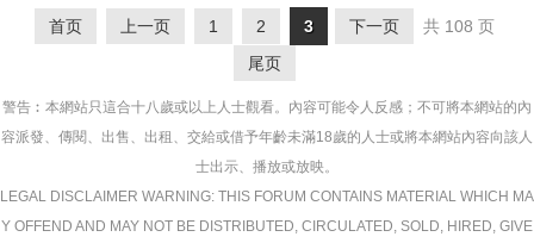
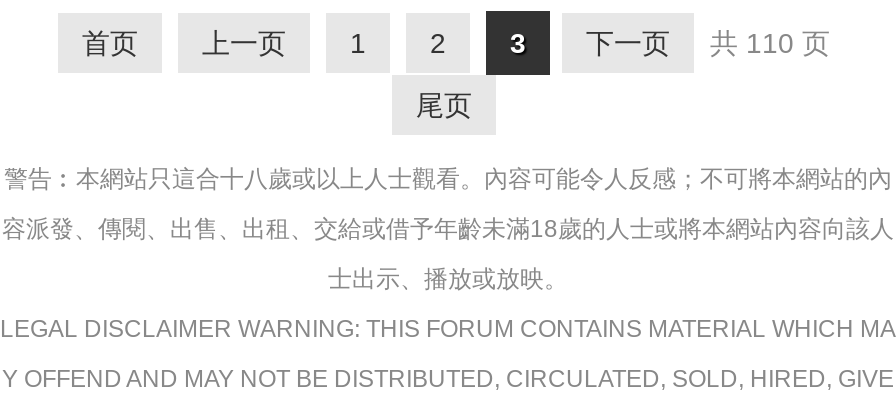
[49,17,499,36] 首页 上一页 1 2 3 下一页 共 108 页 -> [82,27,838,59] 首页 上一页 1 2 3 下一页 共 110 页

